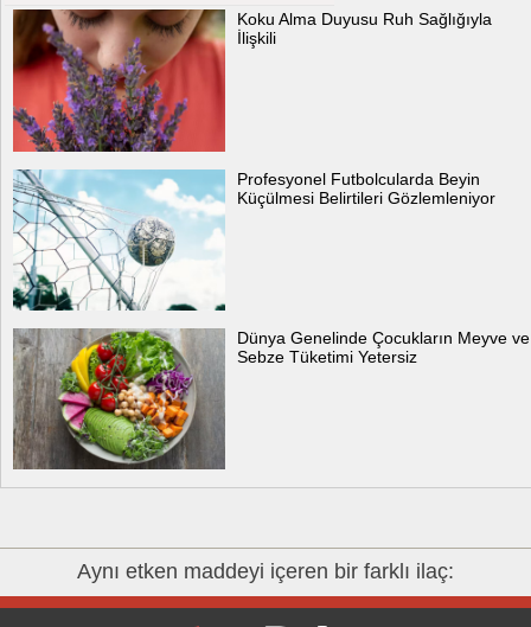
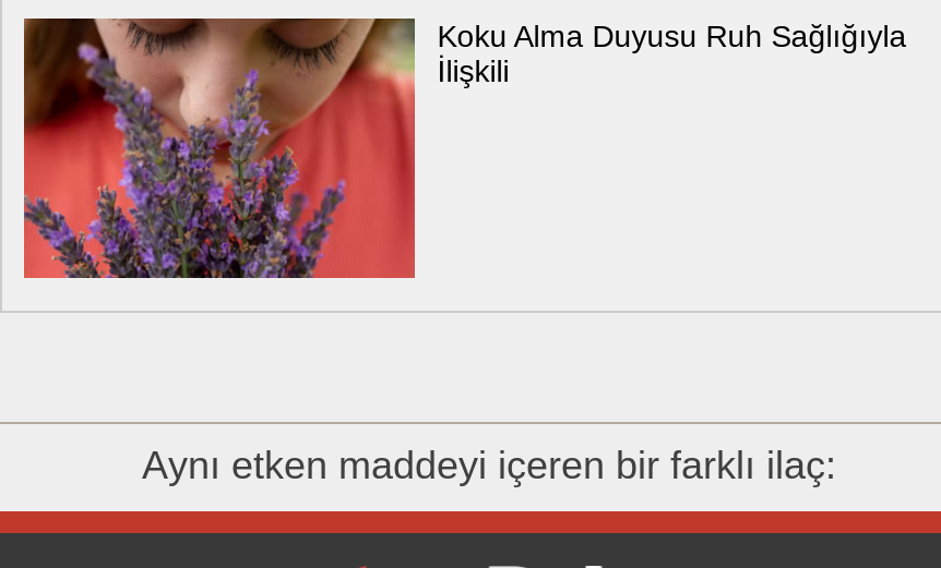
[12,168,496,312] [image] | Profesyonel Futbolcularda Beyin | Küçülmesi Belirtileri Gözlemleniyor -> none
[12,327,530,471] [image] | Dünya Genelinde Çocukların Meyve ve | Sebze Tüketimi Yetersiz -> none

